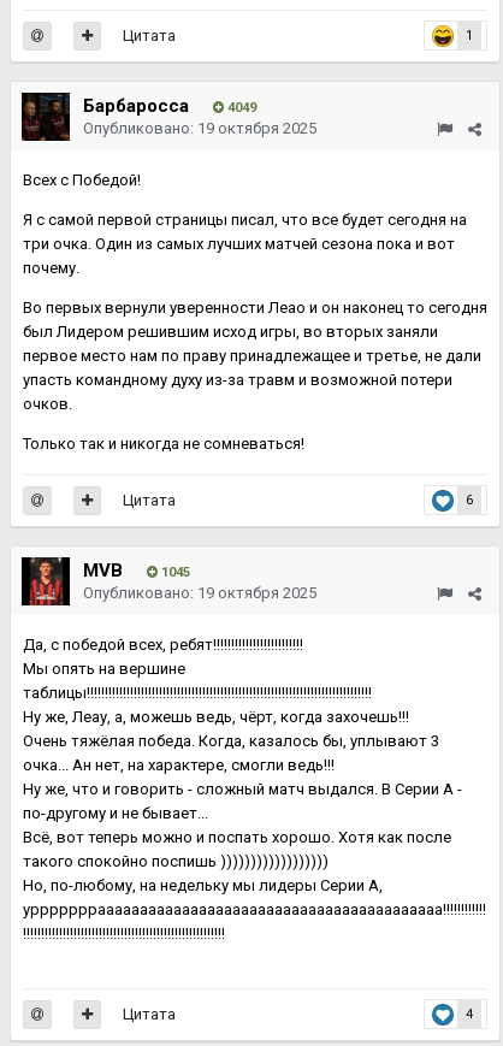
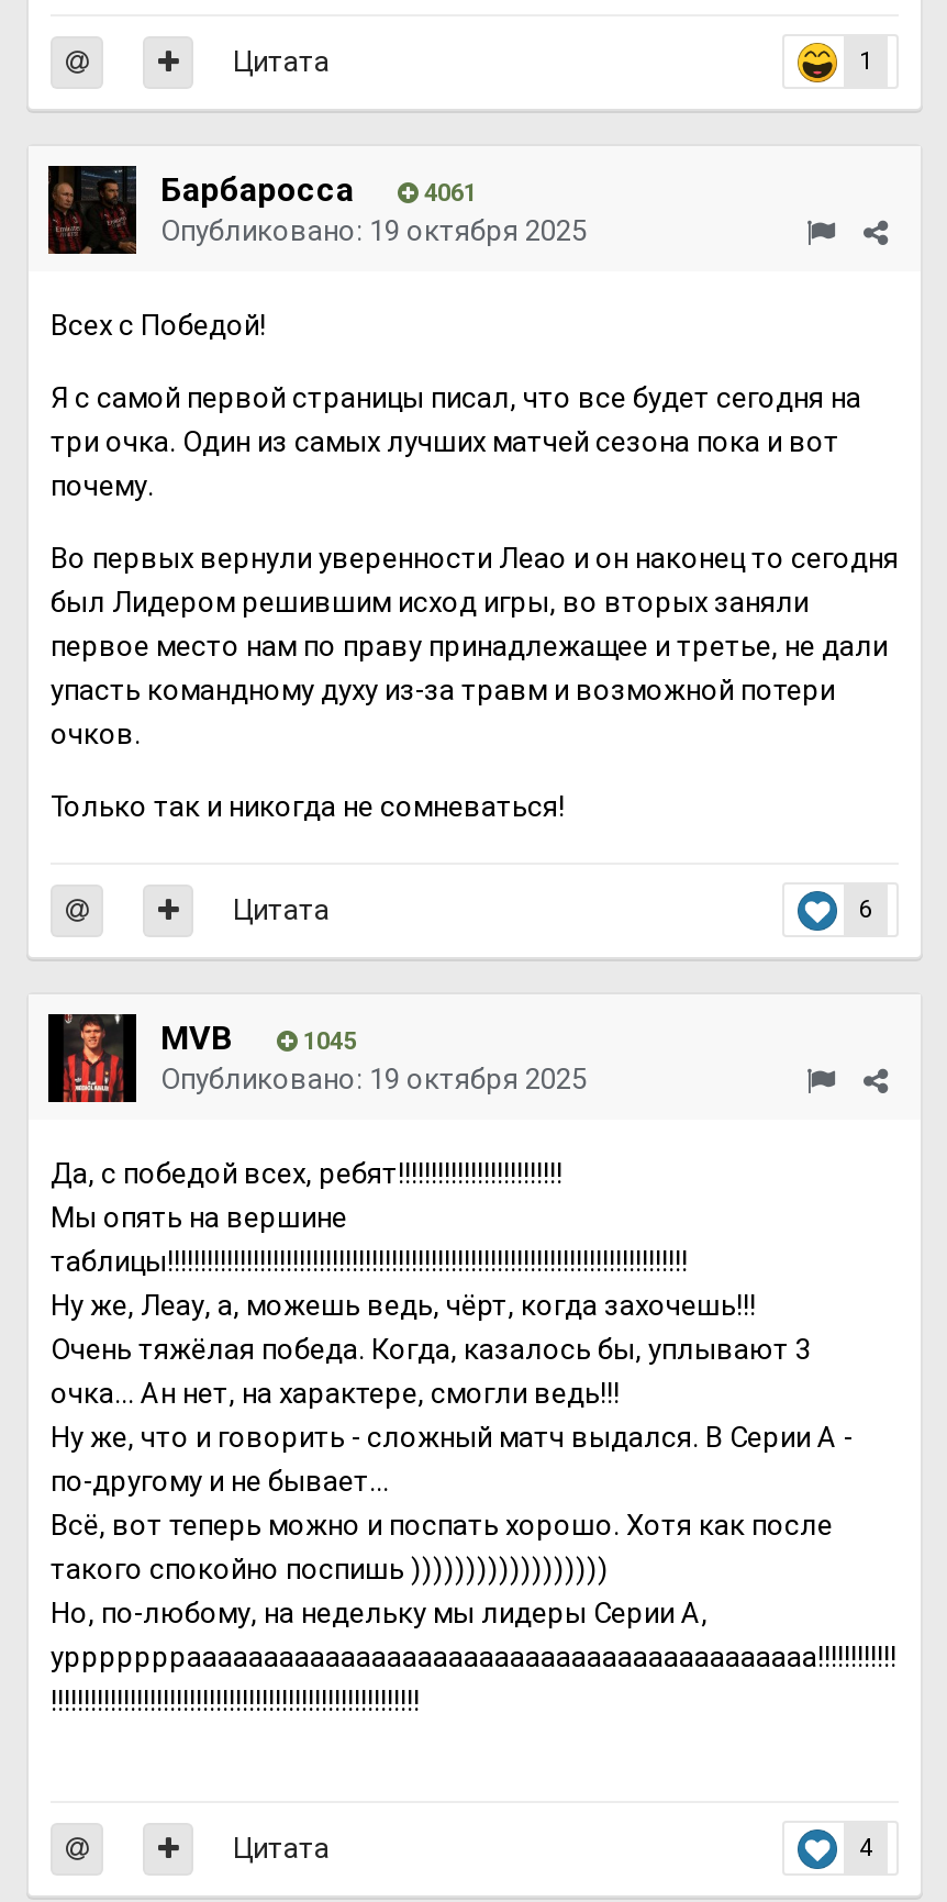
[224,100,256,116] 4049 -> [417,179,477,208] 4061

